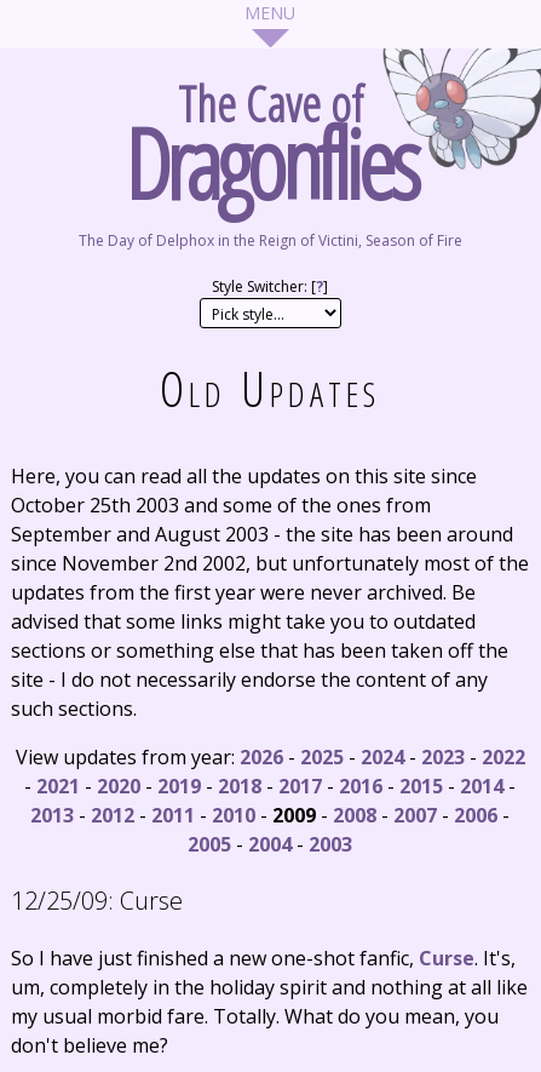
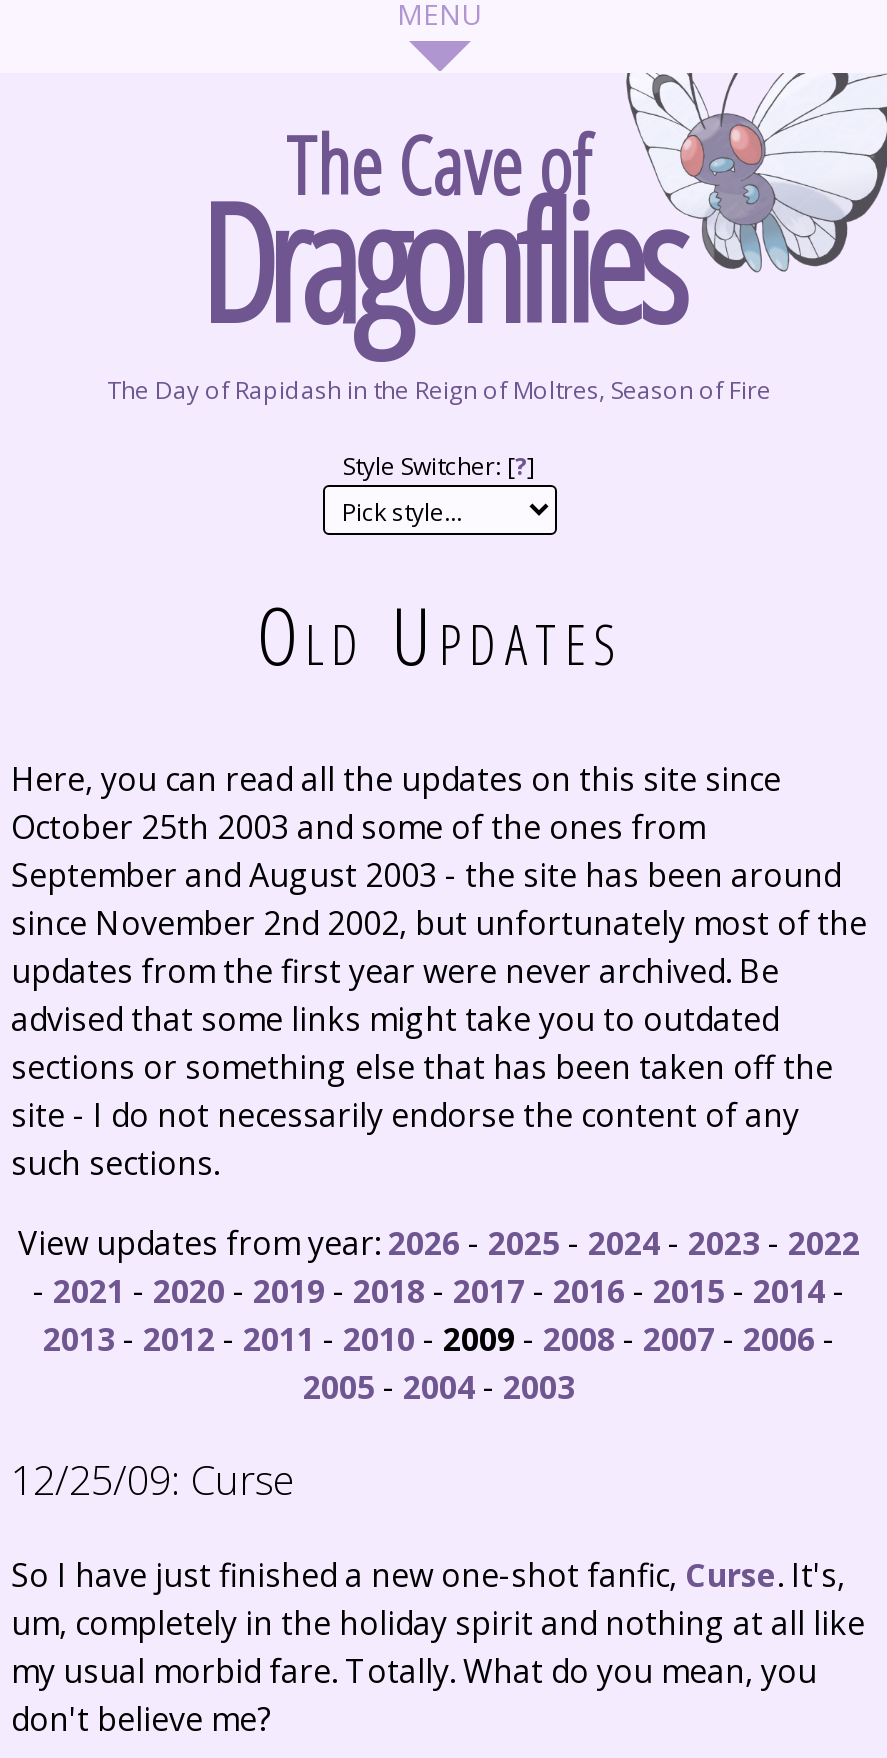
[78,230,462,251] The Day of Delphox in the Reign of Victini, Season of Fire -> [107,373,771,407] The Day of Rapidash in the Reign of Moltres, Season of Fire

